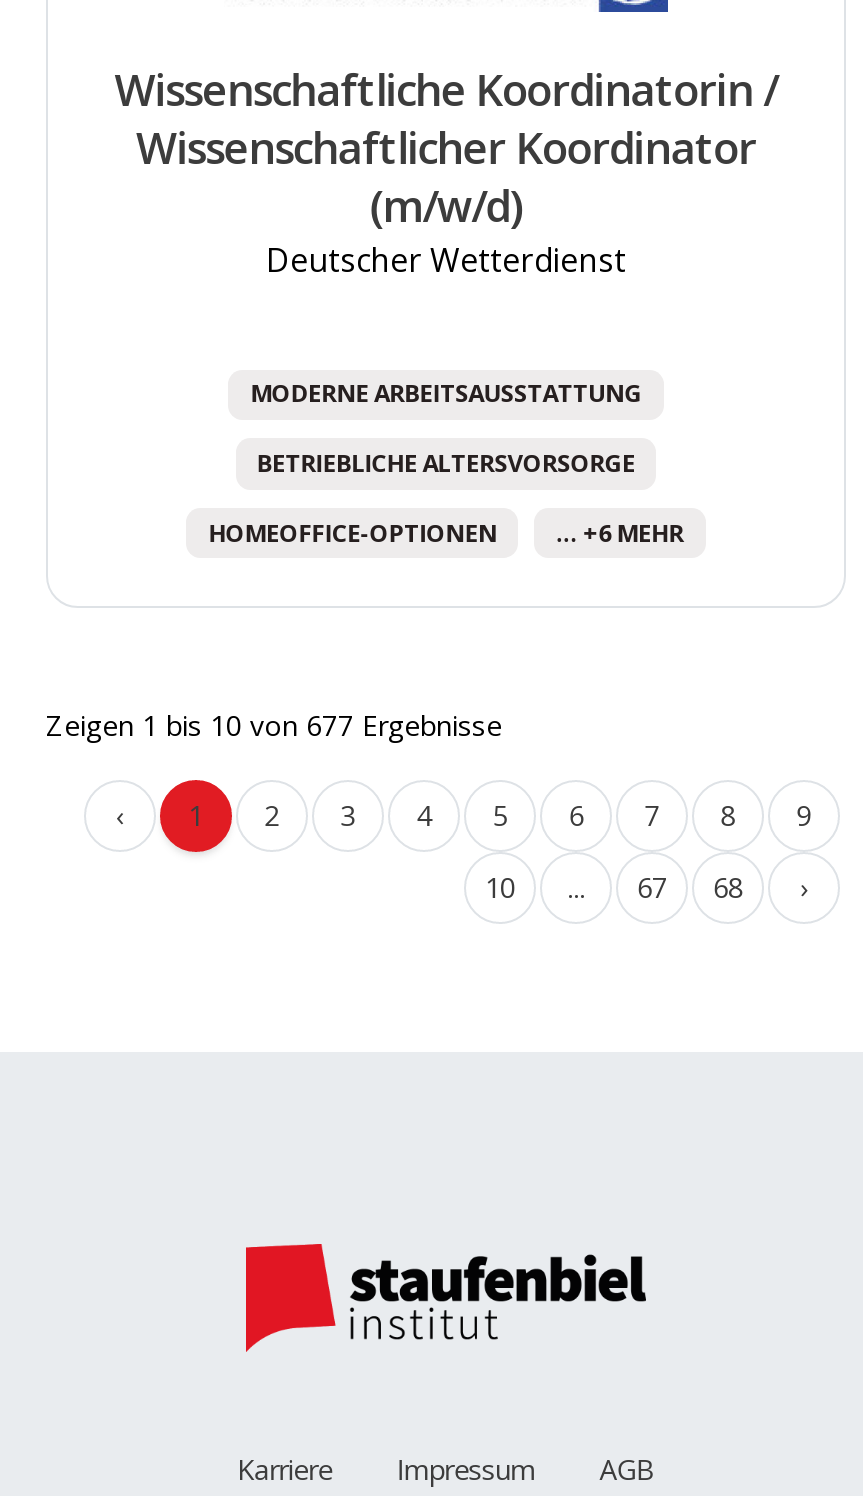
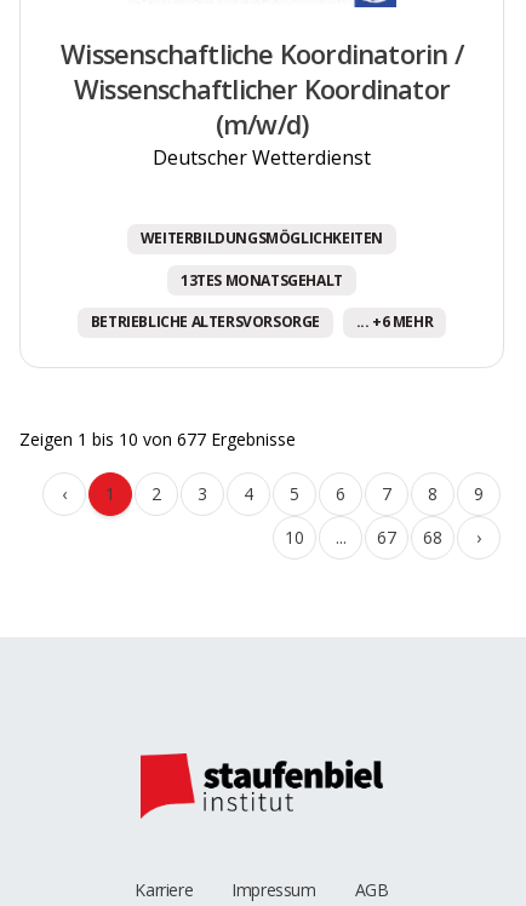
[250,376,642,410] MODERNE ARBEITSAUSSTATTUNG -> [140,228,383,290] WEITERBILDUNGSMÖGLICHKEITEN | 13TES MONATSGEHALT
moved [257,445,635,479] -> [91,312,320,332]: BETRIEBLICHE ALTERSVORSORGE
[208,515,497,549] HOMEOFFICE-OPTIONEN -> none

